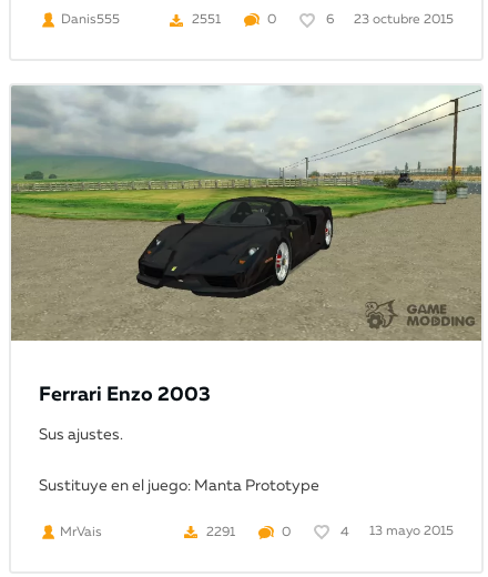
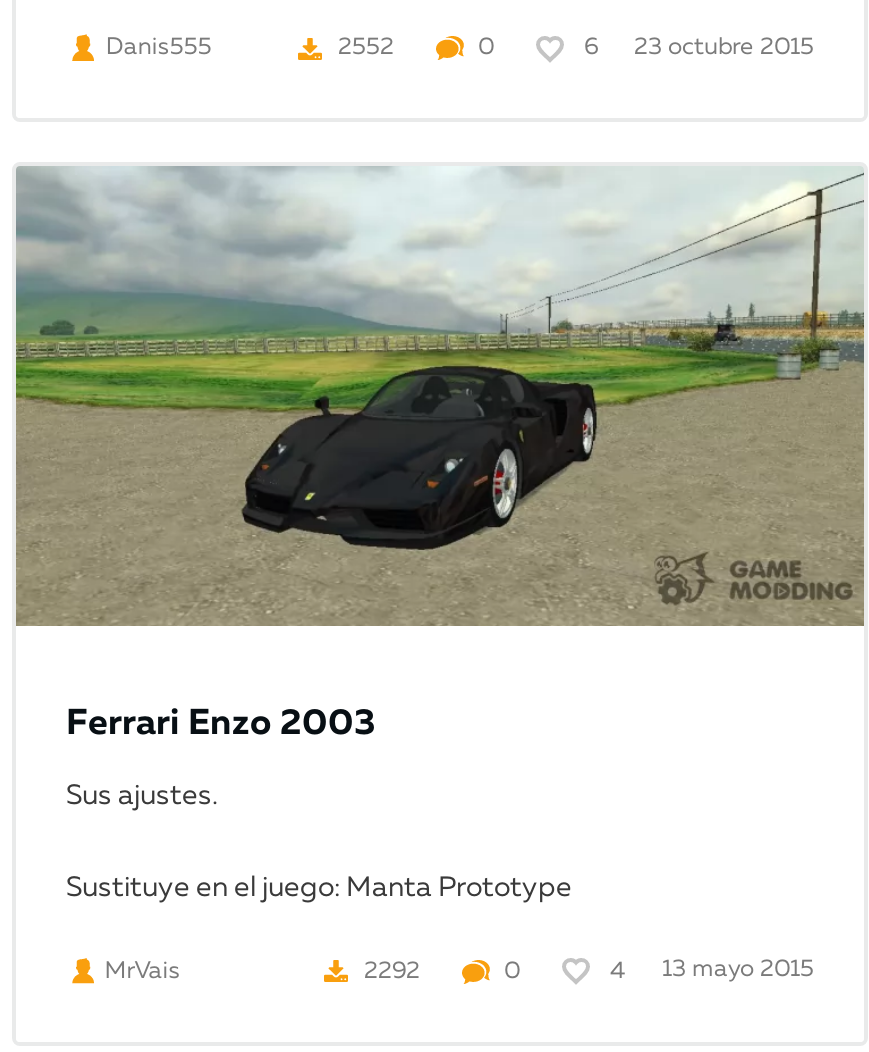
[192,14,221,27] 2551 -> [338,37,394,61] 2552
[206,526,235,539] 2291 -> [364,960,420,984] 2292

